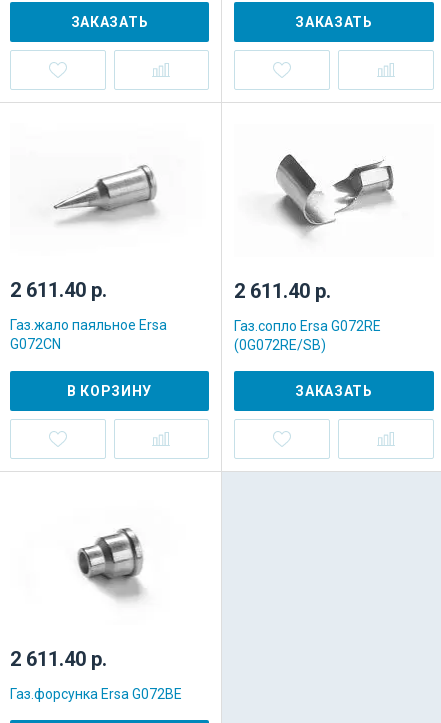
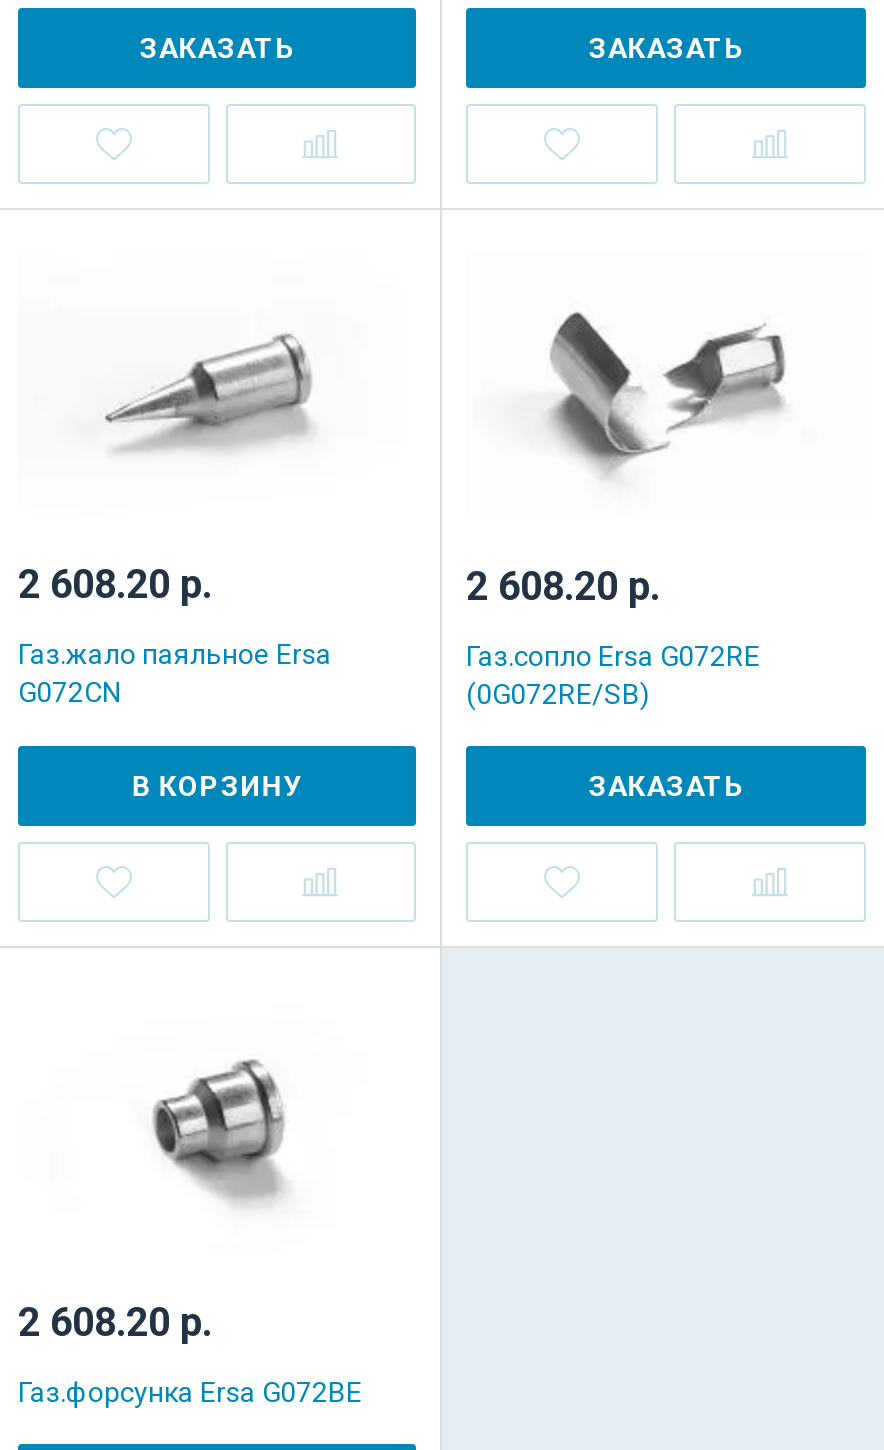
[10,278,107,302] 2 611.40 р. -> [18,560,212,608] 2 608.20 р.
[234,279,331,303] 2 611.40 р. -> [466,562,660,610] 2 608.20 р.
[10,647,107,671] 2 611.40 р. -> [18,1298,212,1346] 2 608.20 р.

